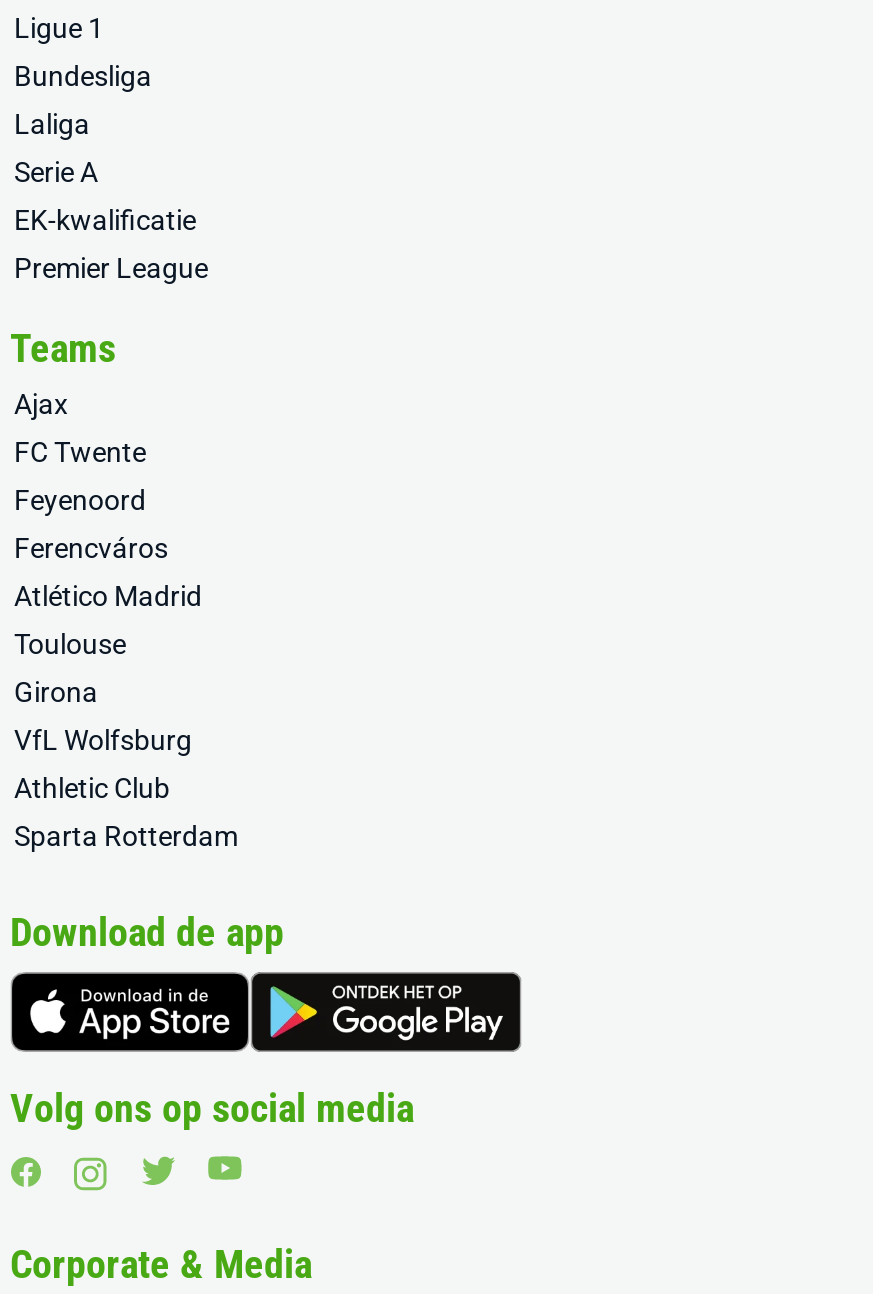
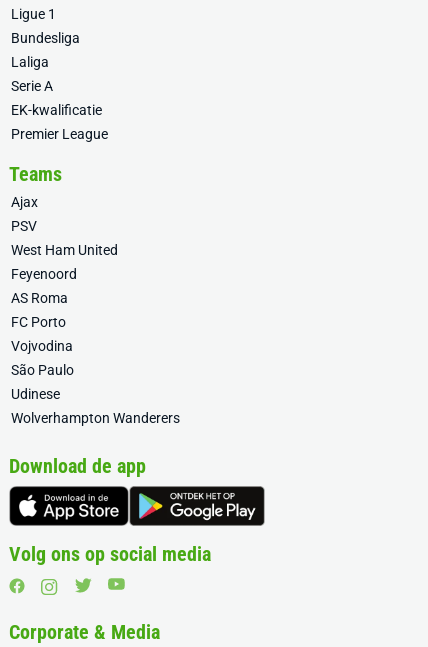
[14,437,146,469] FC Twente -> [11,218,118,258] PSV | West Ham United
moved [14,485,146,517] -> [11,266,77,282]: Feyenoord
[14,533,238,853] Ferencváros | Atlético Madrid | Toulouse | Girona | VfL Wolfsburg | Athletic Club | Sparta Rotterdam -> [11,290,180,426] AS Roma | FC Porto | Vojvodina | São Paulo | Udinese | Wolverhampton Wanderers

